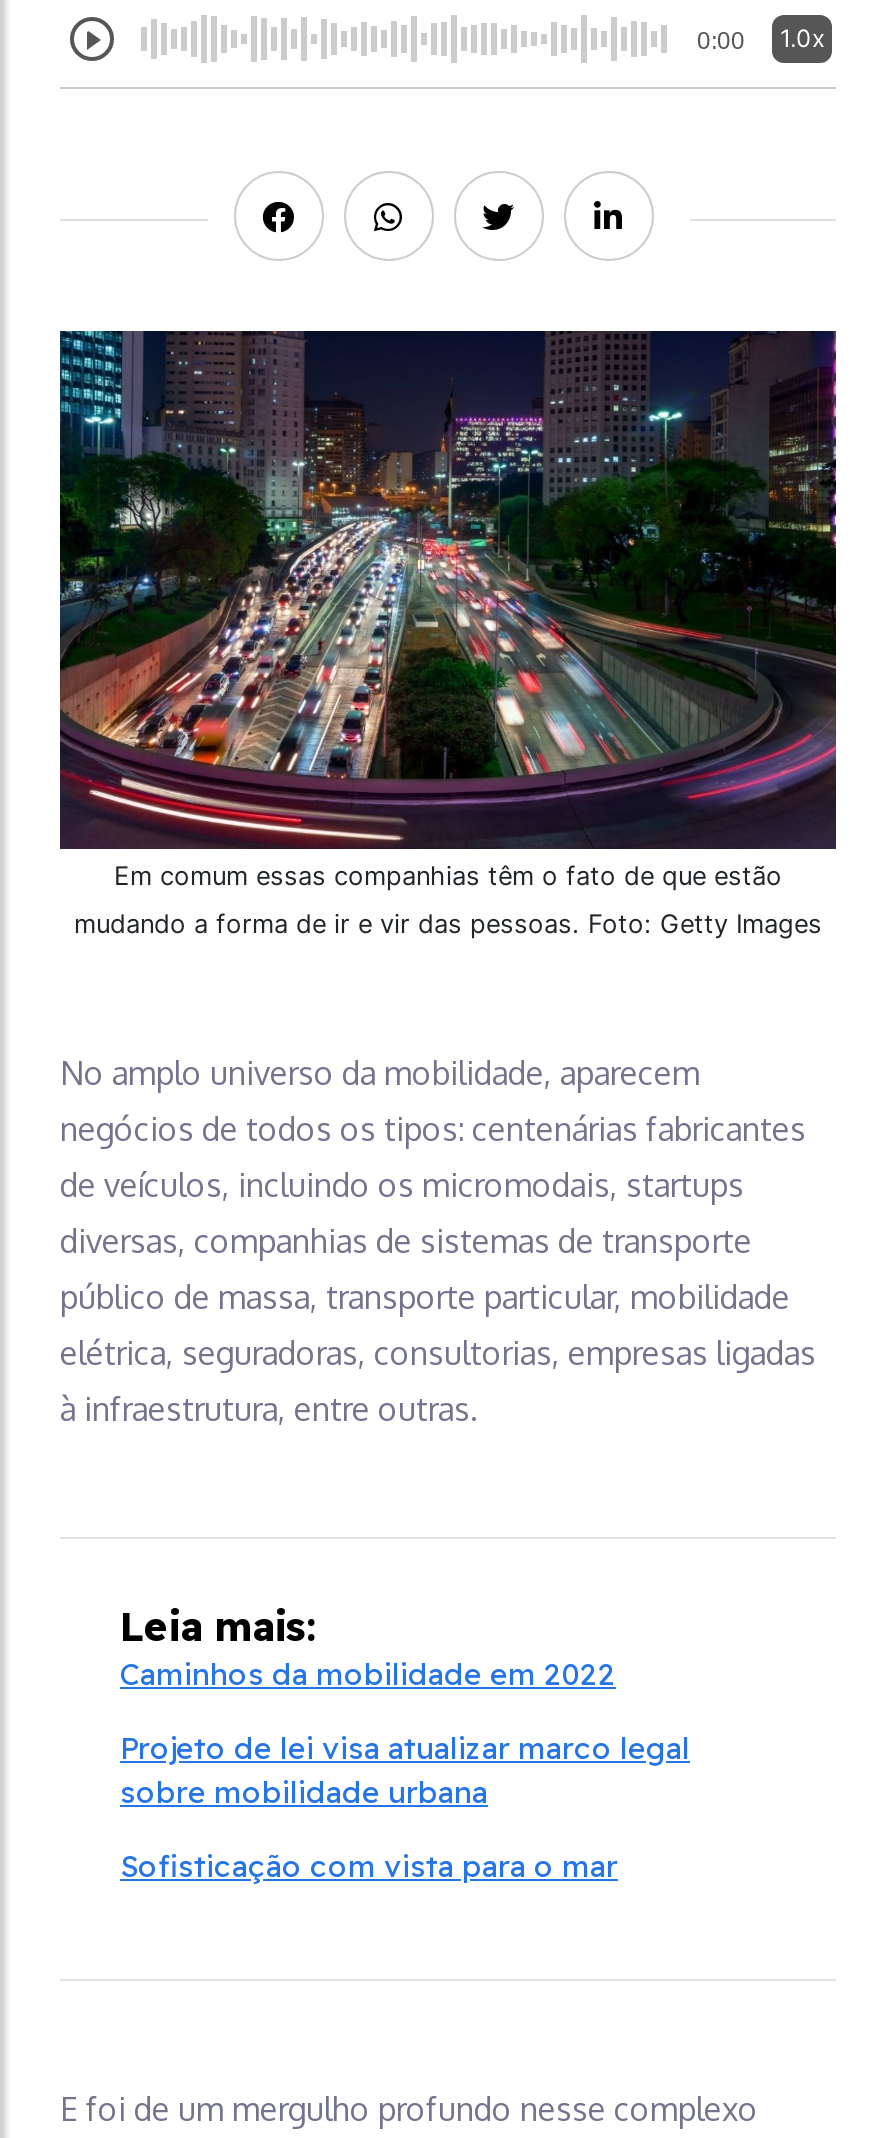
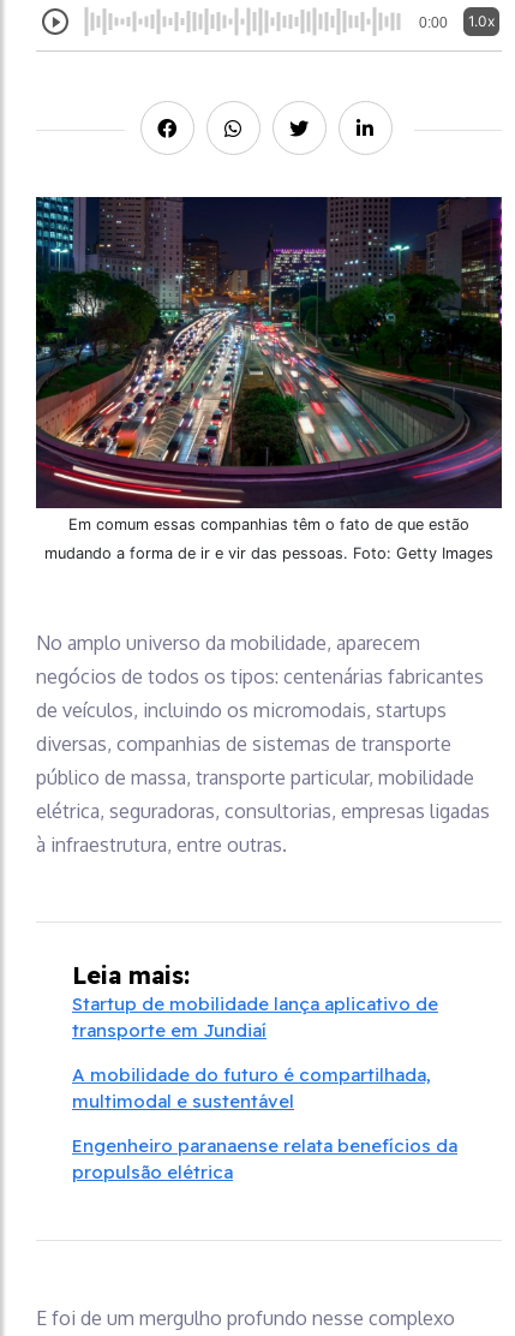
[120,1654,616,1692] Caminhos da mobilidade em 2022 -> [72,992,438,1041] Startup de mobilidade lança aplicativo de | transporte em Jundiaí
[120,1728,690,1810] Projeto de lei visa atualizar marco legal | sobre mobilidade urbana -> [72,1063,431,1112] A mobilidade do futuro é compartilhada, | multimodal e sustentável
[120,1846,618,1884] Sofisticação com vista para o mar -> [72,1134,457,1183] Engenheiro paranaense relata benefícios da | propulsão elétrica

